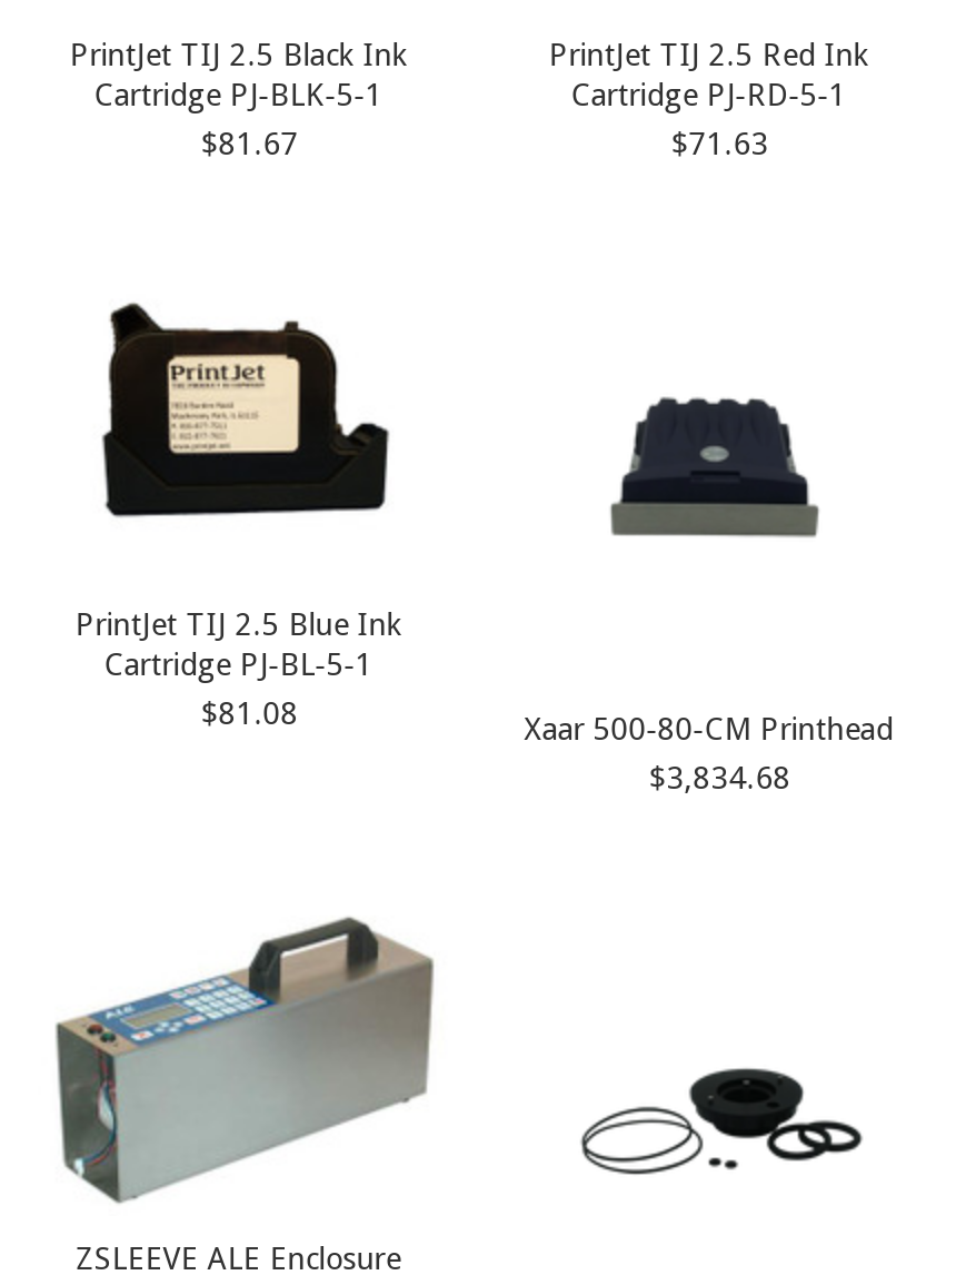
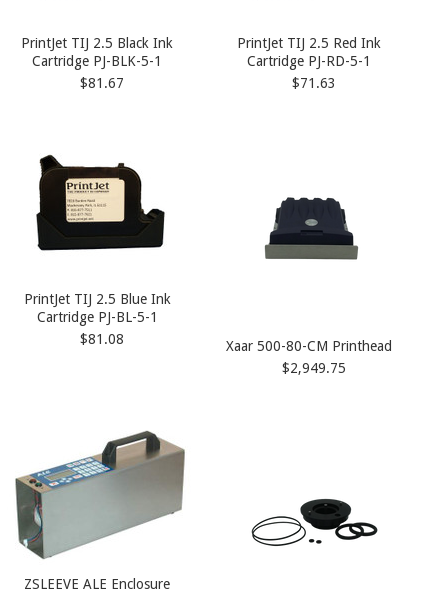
[649,760,791,795] $3,834.68 -> [282,360,346,376] $2,949.75

